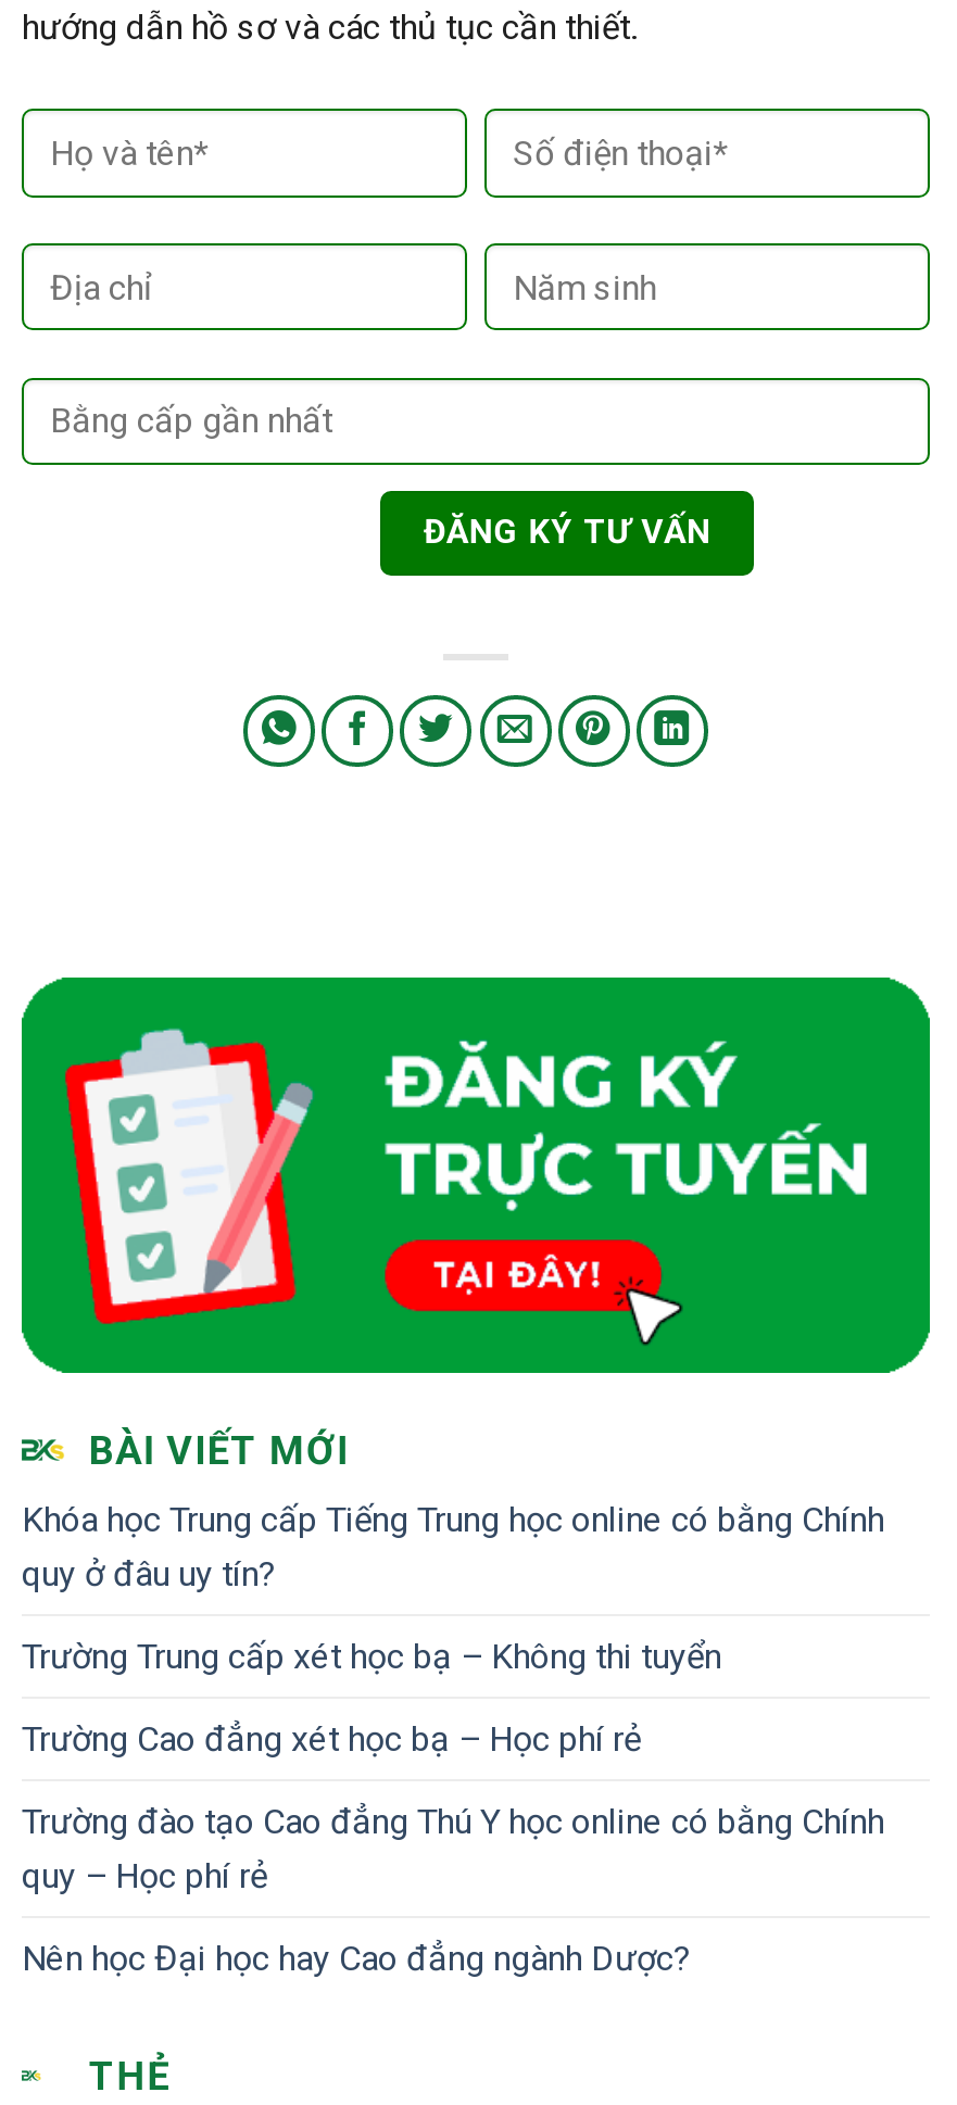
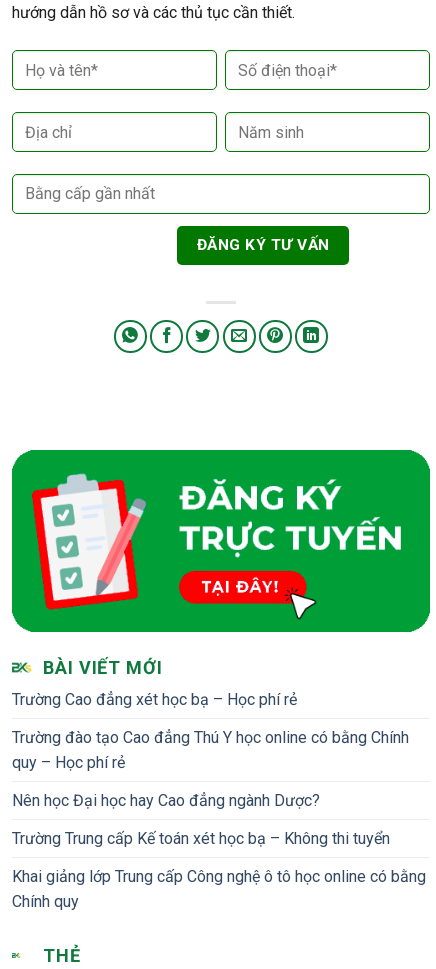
[22,1498,884,1676] Khóa học Trung cấp Tiếng Trung học online có bằng Chính | quy ở đâu uy tín? | Trường Trung cấp xét học bạ – Không thi tuyển -> none
moved [22,1717,884,1978] -> [12,690,409,810]: Trường Cao đẳng xét học bạ – Học phí rẻ | Trường đào tạo Cao đẳng Thú Y học online có bằng Chính | quy – Học phí rẻ | Nên học Đại học hay Cao đẳng ngành Dược?
none -> [12,829,426,911] Trường Trung cấp Kế toán xét học bạ – Không thi tuyển | Khai giảng lớp Trung cấp Công nghệ ô tô học online có bằng | Chính quy

